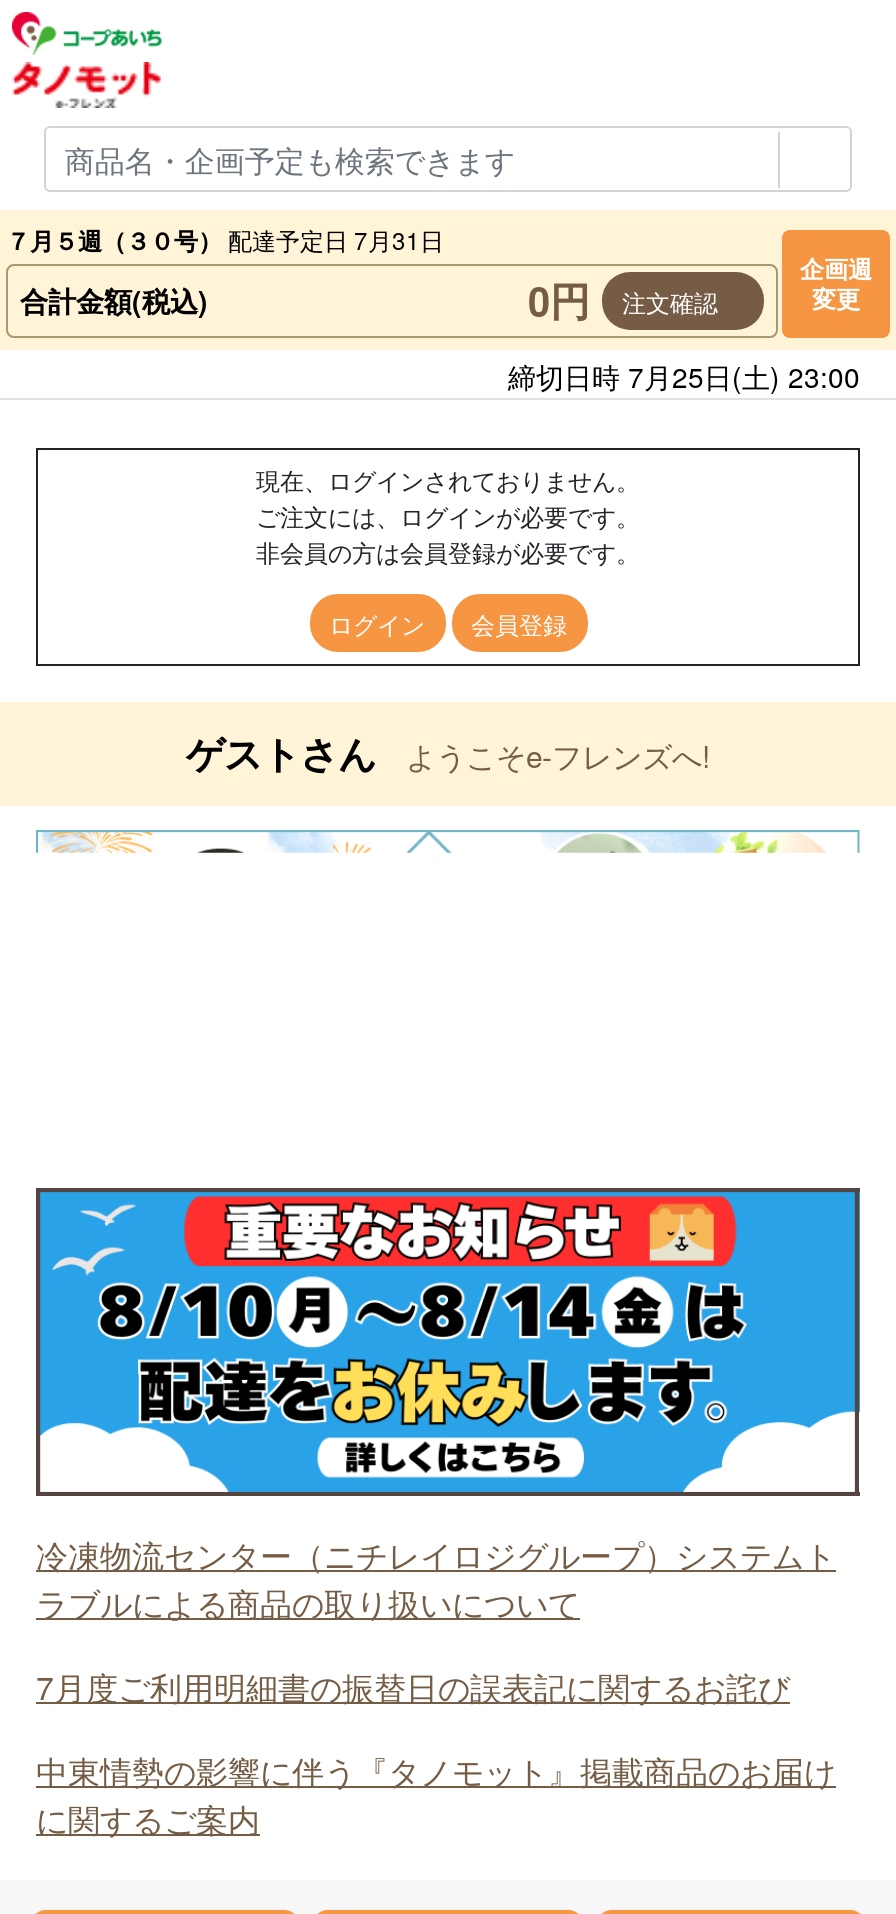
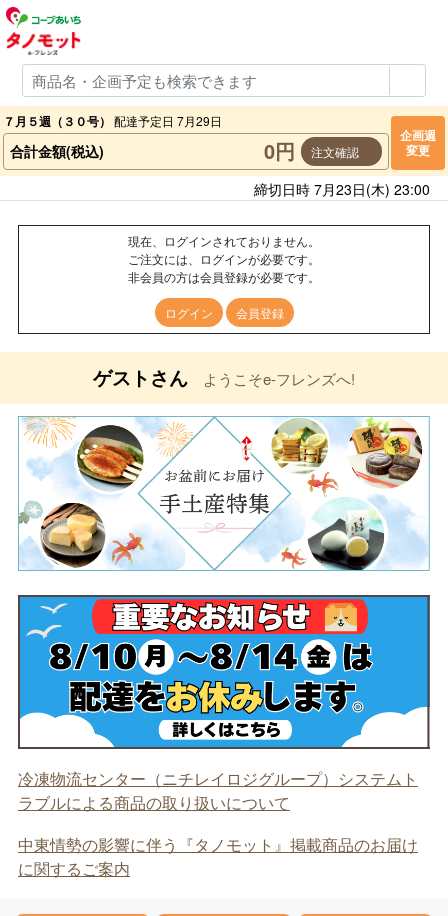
[6,222,444,256] ７月５週（３０号）配達予定日 7月31日 -> [3,112,222,129] ７月５週（３０号）配達予定日 7月29日
[510,356,860,396] 締切日時 7月25日(土) 23:00 -> [257,179,430,199] 締切日時 7月23日(木) 23:00
none -> [17,426,431,572] [image]
[36,1664,790,1712] 7月度ご利用明細書の振替日の誤表記に関するお詫び -> none

